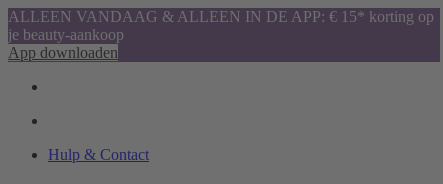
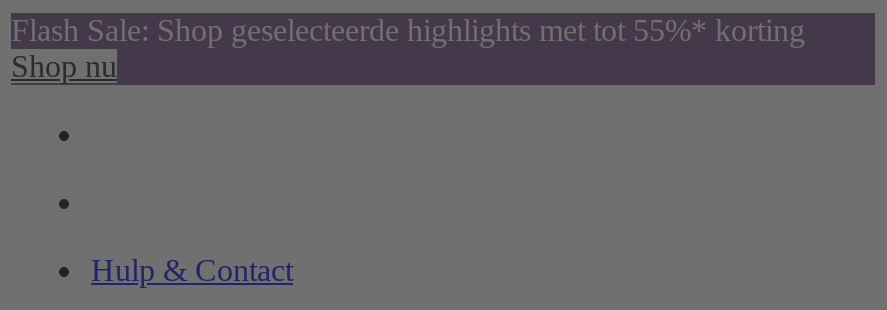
[8,8,434,61] ALLEEN VANDAAG & ALLEEN IN DE APP: € 15* korting op | je beauty-aankoop | App downloaden -> [11,13,805,83] Flash Sale: Shop geselecteerde highlights met tot 55%* korting | Shop nu

